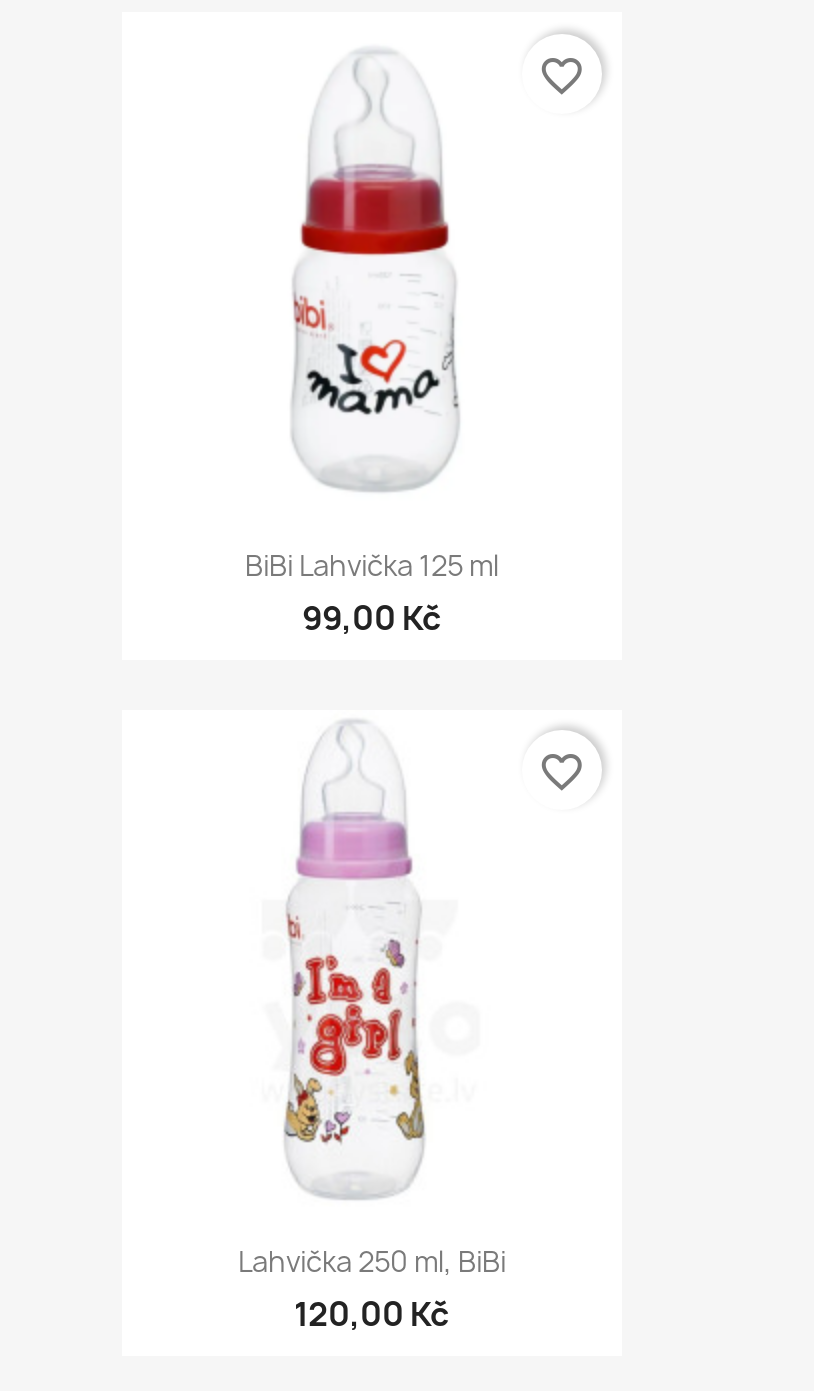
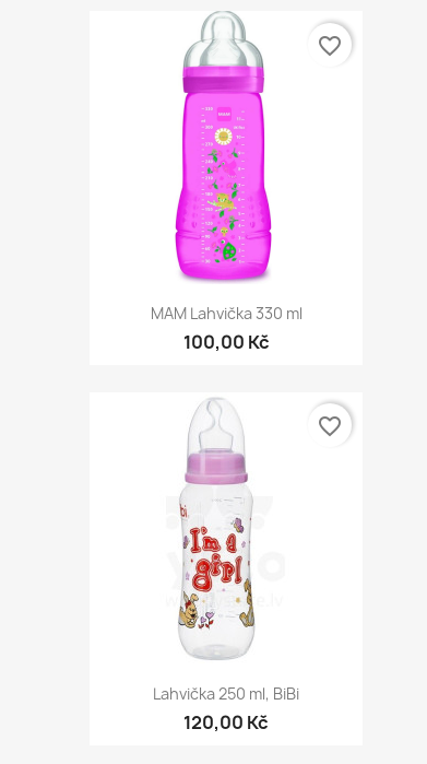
[245,14,499,583] [image] | BiBi Lahvička 125 ml -> [150,11,302,323] [image] | MAM Lahvička 330 ml
[302,595,442,639] 99,00 Kč -> [183,330,269,354] 100,00 Kč

